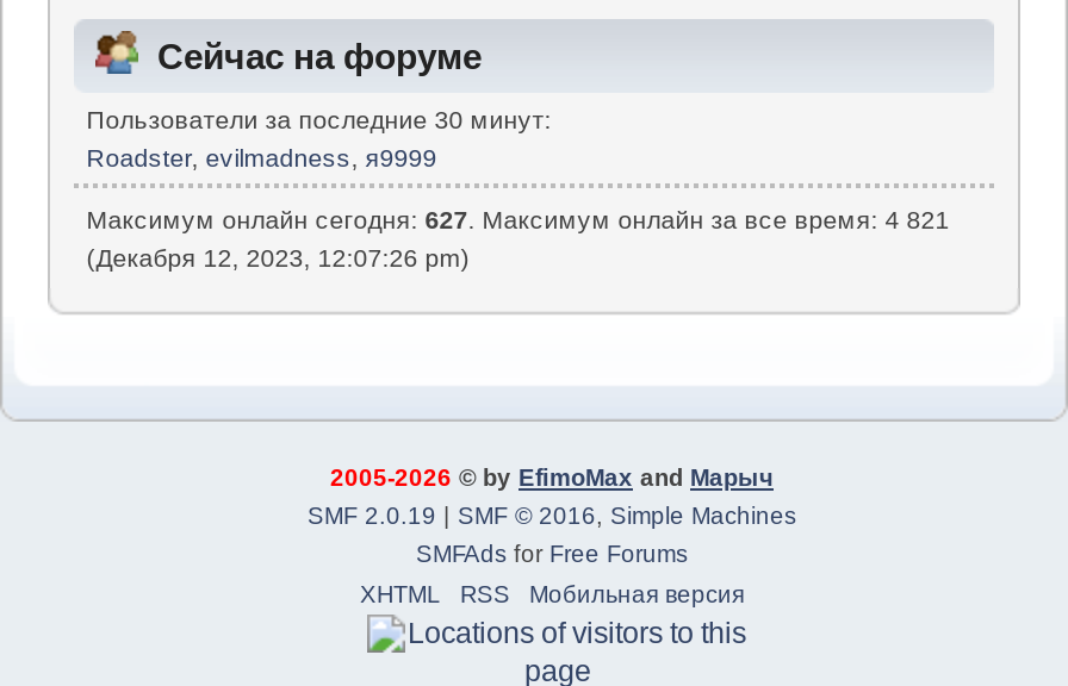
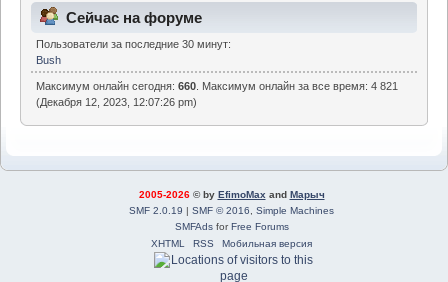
[87,144,437,173] Roadster, evilmadness, я9999 -> [36,54,61,66] Bush
[87,205,950,233] Максимум онлайн сегодня: 627. Максимум онлайн за все время: 4 821 -> [36,80,398,92] Максимум онлайн сегодня: 660. Максимум онлайн за все время: 4 821

